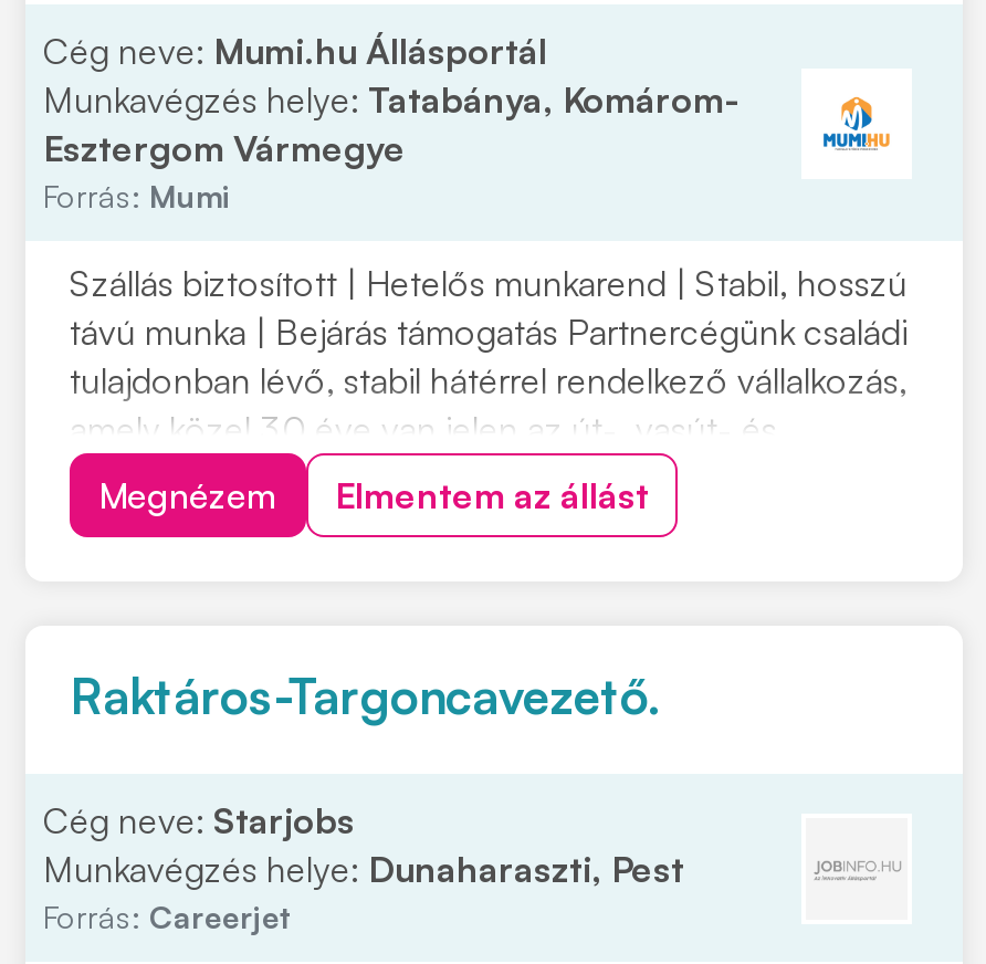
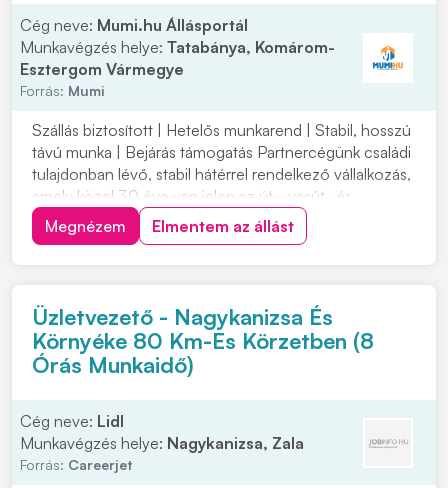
[70,666,660,725] Raktáros-Targoncavezető. -> [32,303,374,378] Üzletvezető - Nagykanizsa És | Környéke 80 Km-Es Körzetben (8 | Órás Munkaidő)
[43,798,684,891] Cég neve: Starjobs | Munkavégzés helye: Dunaharaszti, Pest -> [20,411,304,453] Cég neve: Lidl | Munkavégzés helye: Nagykanizsa, Zala

